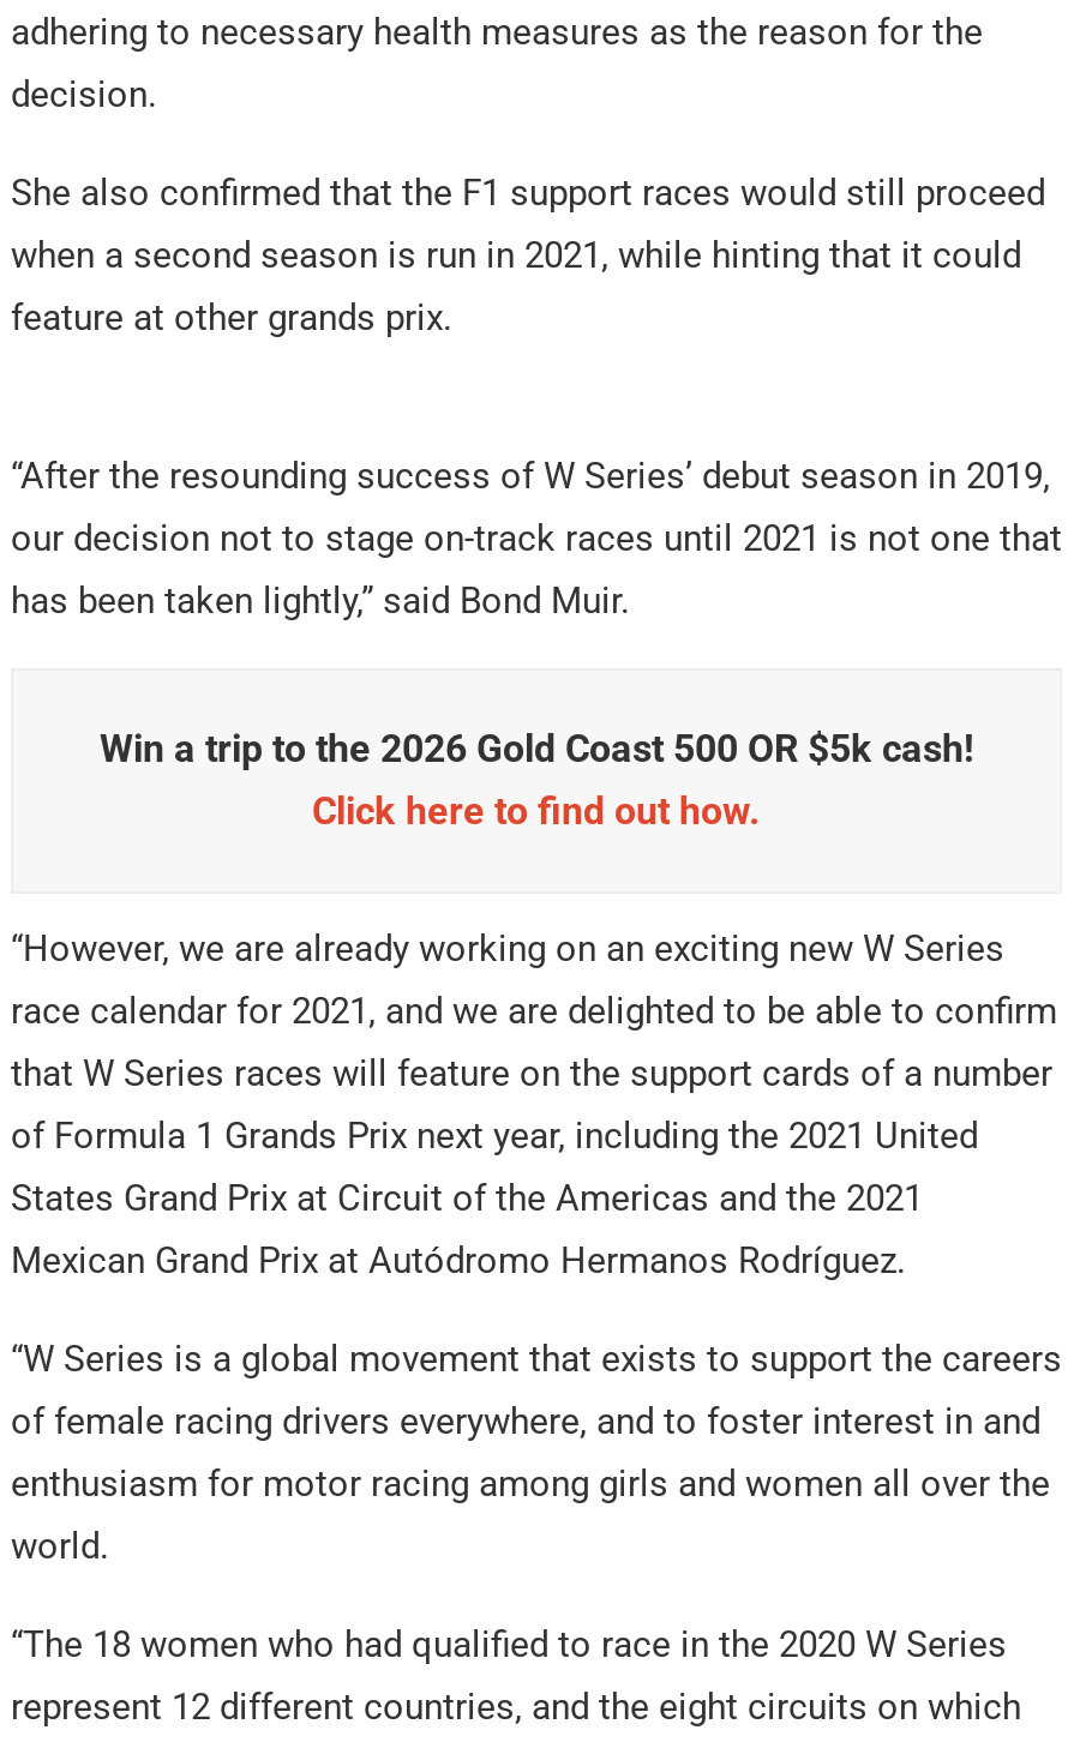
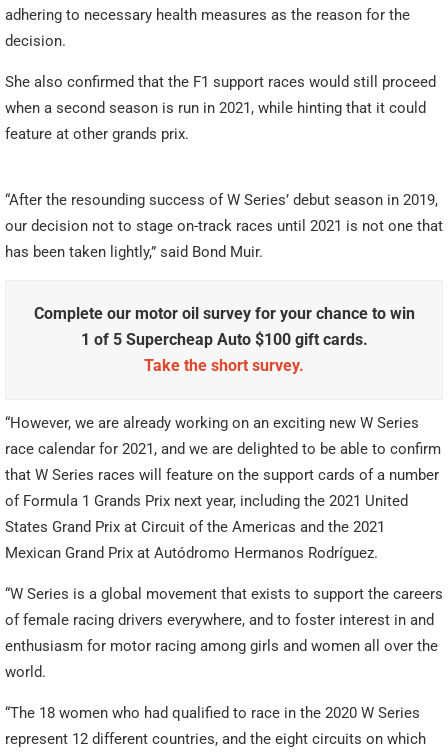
[100,727,973,835] Win a trip to the 2026 Gold Coast 500 OR $5k cash! | Click here to find out how. -> [33,304,414,375] Complete our motor oil survey for your chance to win | 1 of 5 Supercheap Auto $100 gift cards. | Take the short survey.

